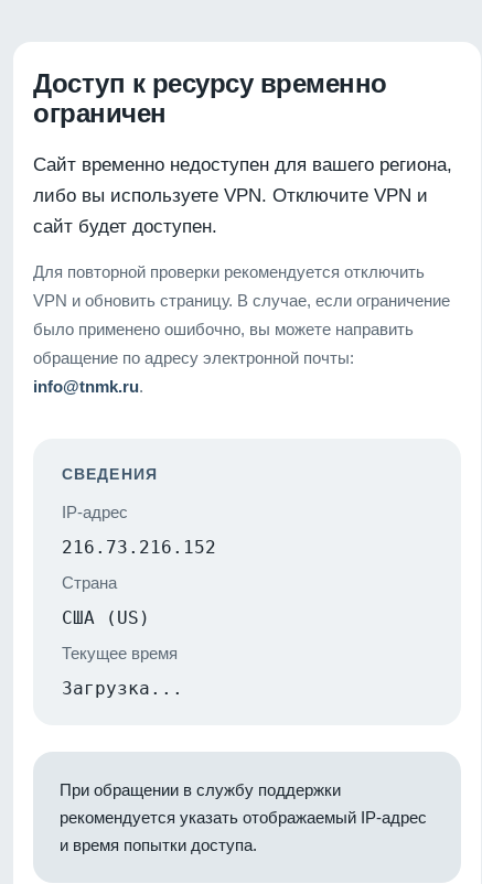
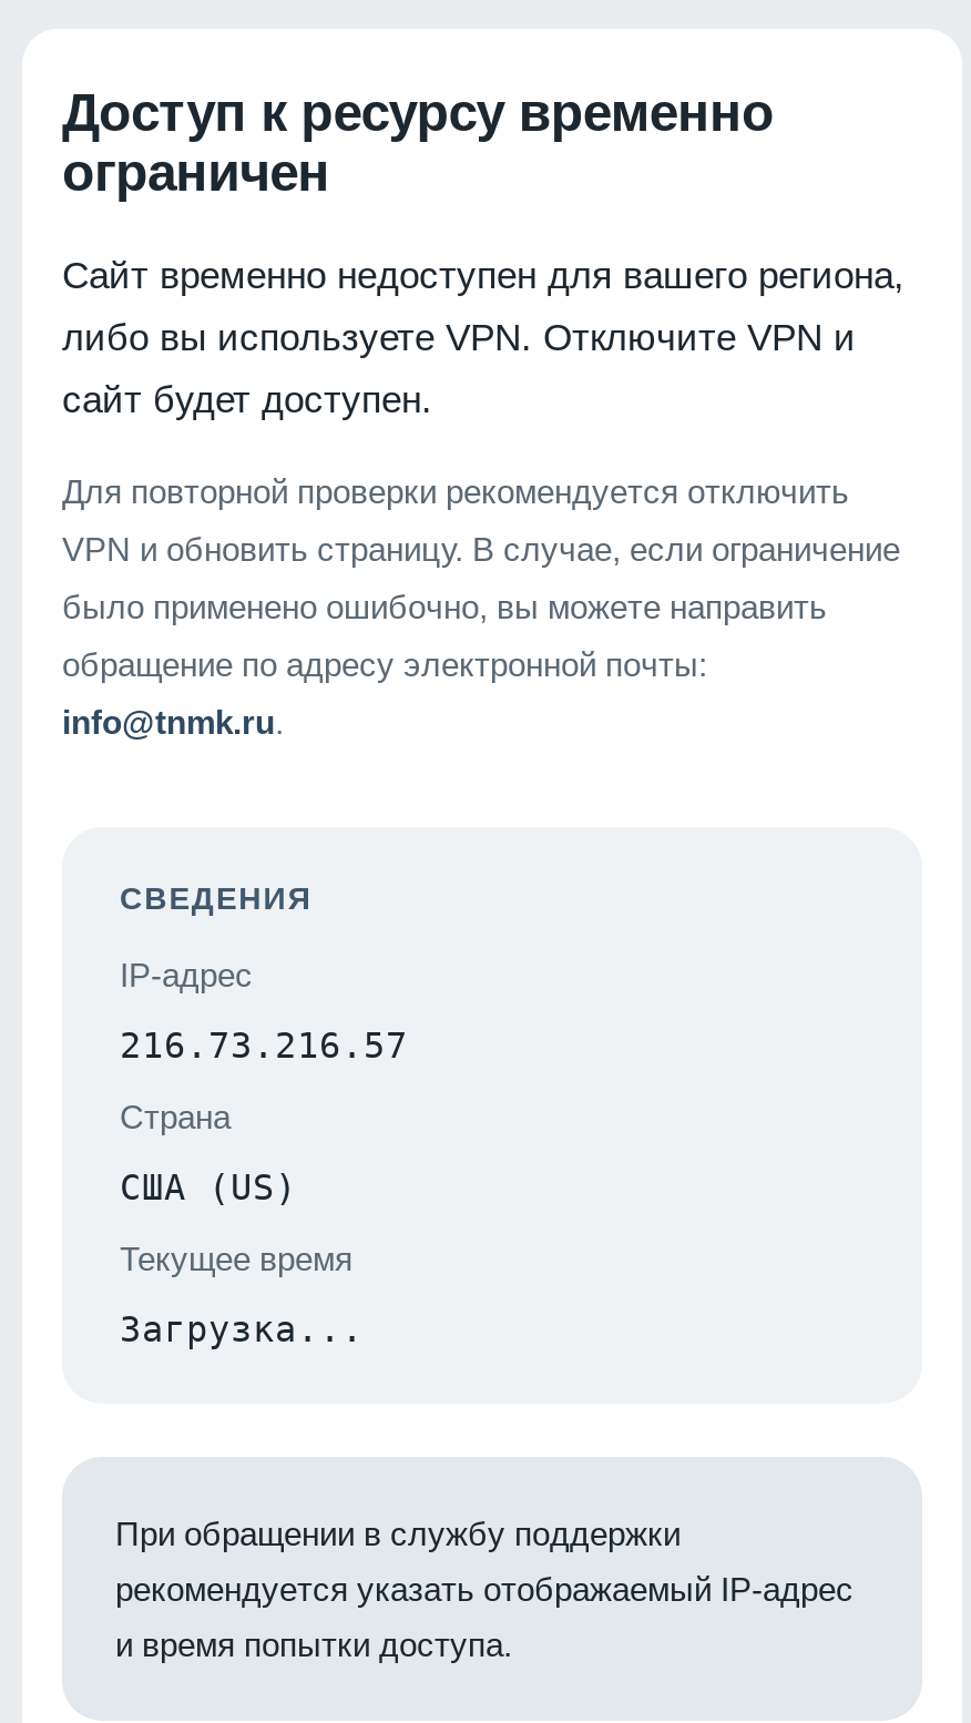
[62,536,216,557] 216.73.216.152 -> [120,1023,408,1066] 216.73.216.57

